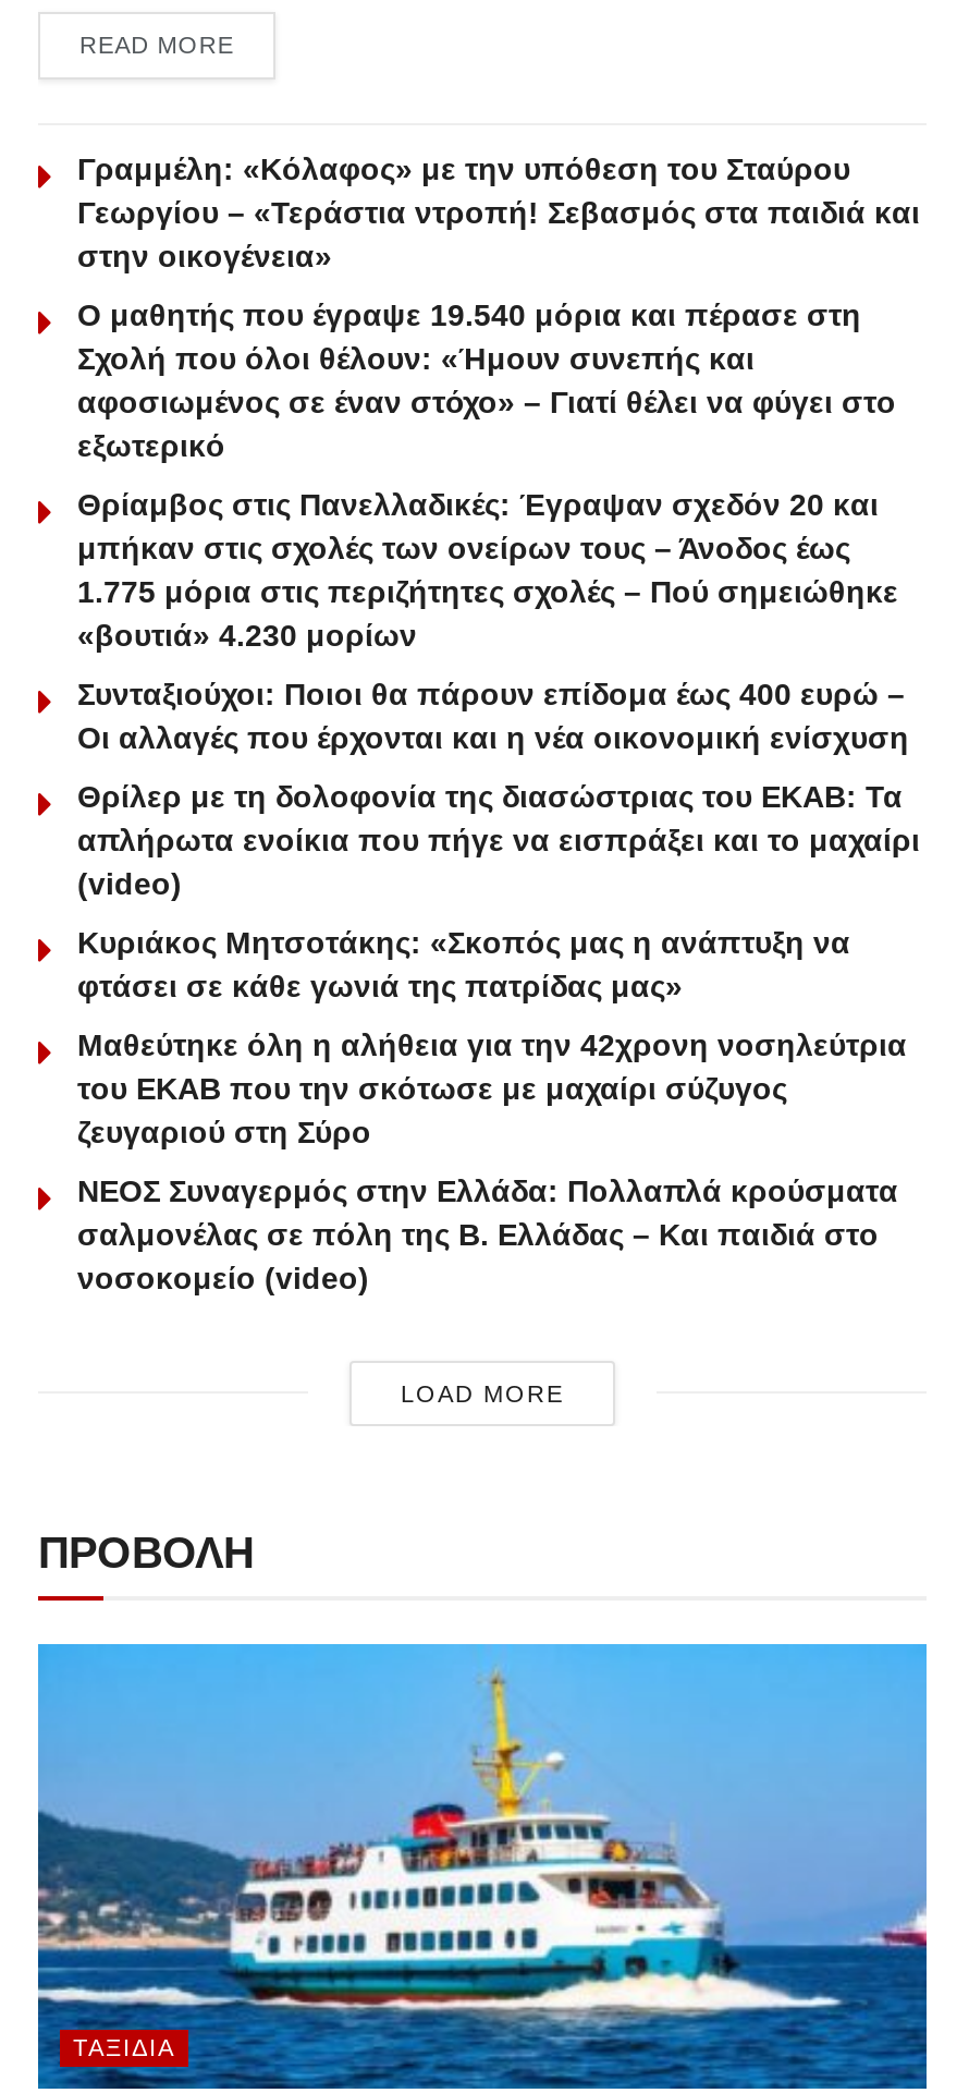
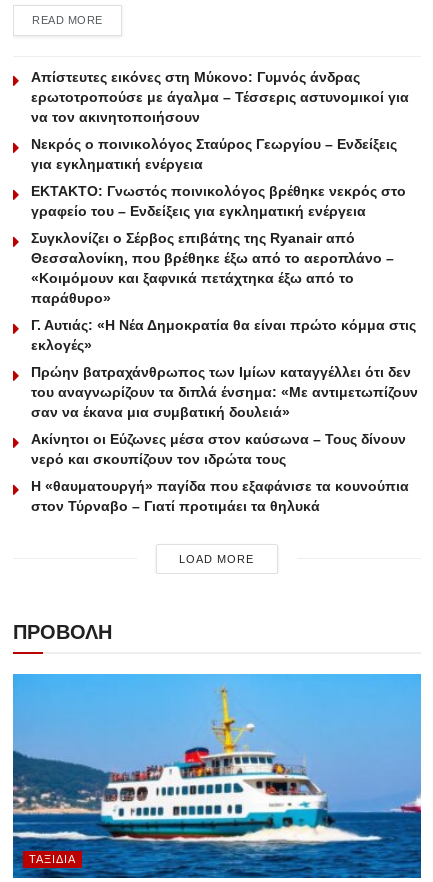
[77,151,920,273] Γραμμέλη: «Κόλαφος» με την υπόθεση του Σταύρου | Γεωργίου – «Τεράστια ντροπή! Σεβασμός στα παιδιά και | στην οικογένεια» -> [31,69,409,125] Απίστευτες εικόνες στη Μύκονο: Γυμνός άνδρας | ερωτοτροπούσε με άγαλμα – Τέσσερις αστυνομικοί για | να τον ακινητοποιήσουν
[77,297,896,463] Ο μαθητής που έγραψε 19.540 μόρια και πέρασε στη | Σχολή που όλοι θέλουν: «Ήμουν συνεπής και | αφοσιωμένος σε έναν στόχο» – Γιατί θέλει να φύγει στο | εξωτερικό -> [31,136,397,172] Νεκρός ο ποινικολόγος Σταύρος Γεωργίου – Ενδείξεις | για εγκληματική ενέργεια
[77,487,898,652] Θρίαμβος στις Πανελλαδικές: Έγραψαν σχεδόν 20 και | μπήκαν στις σχολές των ονείρων τους – Άνοδος έως | 1.775 μόρια στις περιζήτητες σχολές – Πού σημειώθηκε | «βουτιά» 4.230 μορίων -> [31,183,406,219] ΕΚΤΑΚΤΟ: Γνωστός ποινικολόγος βρέθηκε νεκρός στο | γραφείο του – Ενδείξεις για εγκληματική ενέργεια
[77,676,909,755] Συνταξιούχοι: Ποιοι θα πάρουν επίδομα έως 400 ευρώ – | Οι αλλαγές που έρχονται και η νέα οικονομική ενίσχυση -> [31,230,394,306] Συγκλονίζει ο Σέρβος επιβάτης της Ryanair από | Θεσσαλονίκη, που βρέθηκε έξω από το αεροπλάνο – | «Κοιμόμουν και ξαφνικά πετάχτηκα έξω από το | παράθυρο»
[77,779,920,901] Θρίλερ με τη δολοφονία της διασώστριας του ΕΚΑΒ: Τα | απλήρωτα ενοίκια που πήγε να εισπράξει και το μαχαίρι | (video) -> [31,317,416,353] Γ. Αυτιάς: «Η Νέα Δημοκρατία θα είναι πρώτο κόμμα στις | εκλογές»
[77,925,850,1003] Κυριάκος Μητσοτάκης: «Σκοπός μας η ανάπτυξη να | φτάσει σε κάθε γωνιά της πατρίδας μας» -> [31,364,418,420] Πρώην βατραχάνθρωπος των Ιμίων καταγγέλλει ότι δεν | του αναγνωρίζουν τα διπλά ένσημα: «Με αντιμετωπίζουν | σαν να έκανα μια συμβατική δουλειά»
[77,1027,907,1149] Μαθεύτηκε όλη η αλήθεια για την 42χρονη νοσηλεύτρια | του ΕΚΑΒ που την σκότωσε με μαχαίρι σύζυγος | ζευγαριού στη Σύρο -> [31,431,406,467] Ακίνητοι οι Εύζωνες μέσα στον καύσωνα – Τους δίνουν | νερό και σκουπίζουν τον ιδρώτα τους
[77,1173,898,1295] ΝΕΟΣ Συναγερμός στην Ελλάδα: Πολλαπλά κρούσματα | σαλμονέλας σε πόλη της Β. Ελλάδας – Και παιδιά στο | νοσοκομείο (video) -> [31,478,409,514] Η «θαυματουργή» παγίδα που εξαφάνισε τα κουνούπια | στον Τύρναβο – Γιατί προτιμάει τα θηλυκά

